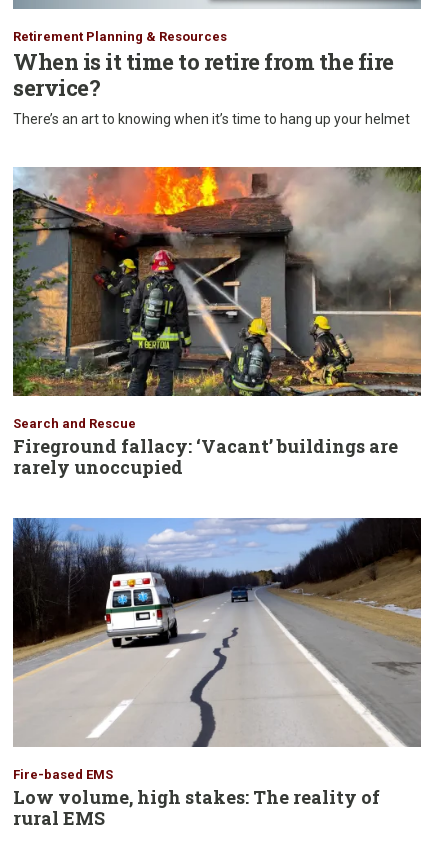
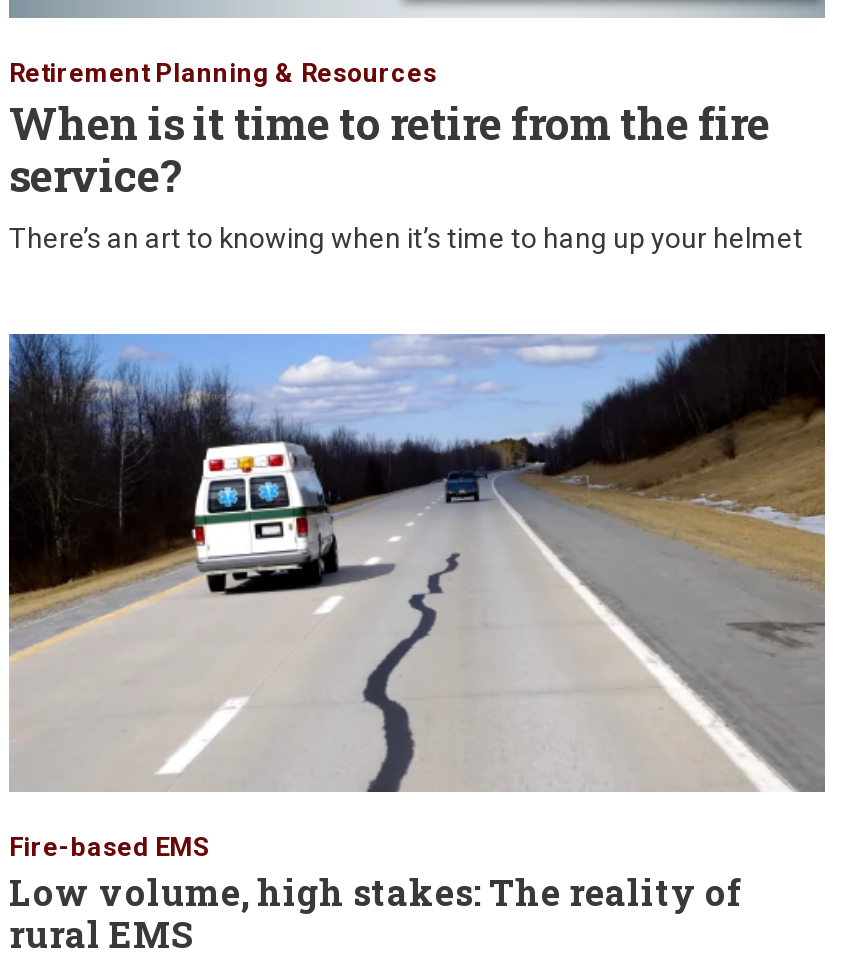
[13,166,422,479] [image] | Search and Rescue | Fireground fallacy: ‘Vacant’ buildings are | rarely unoccupied -> none

